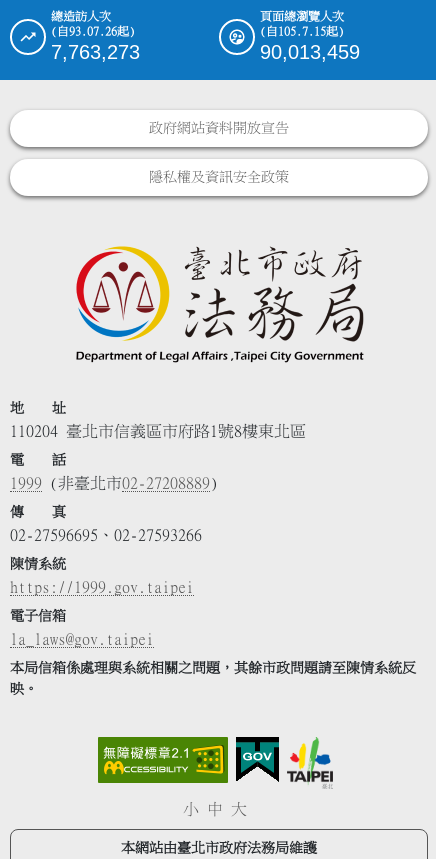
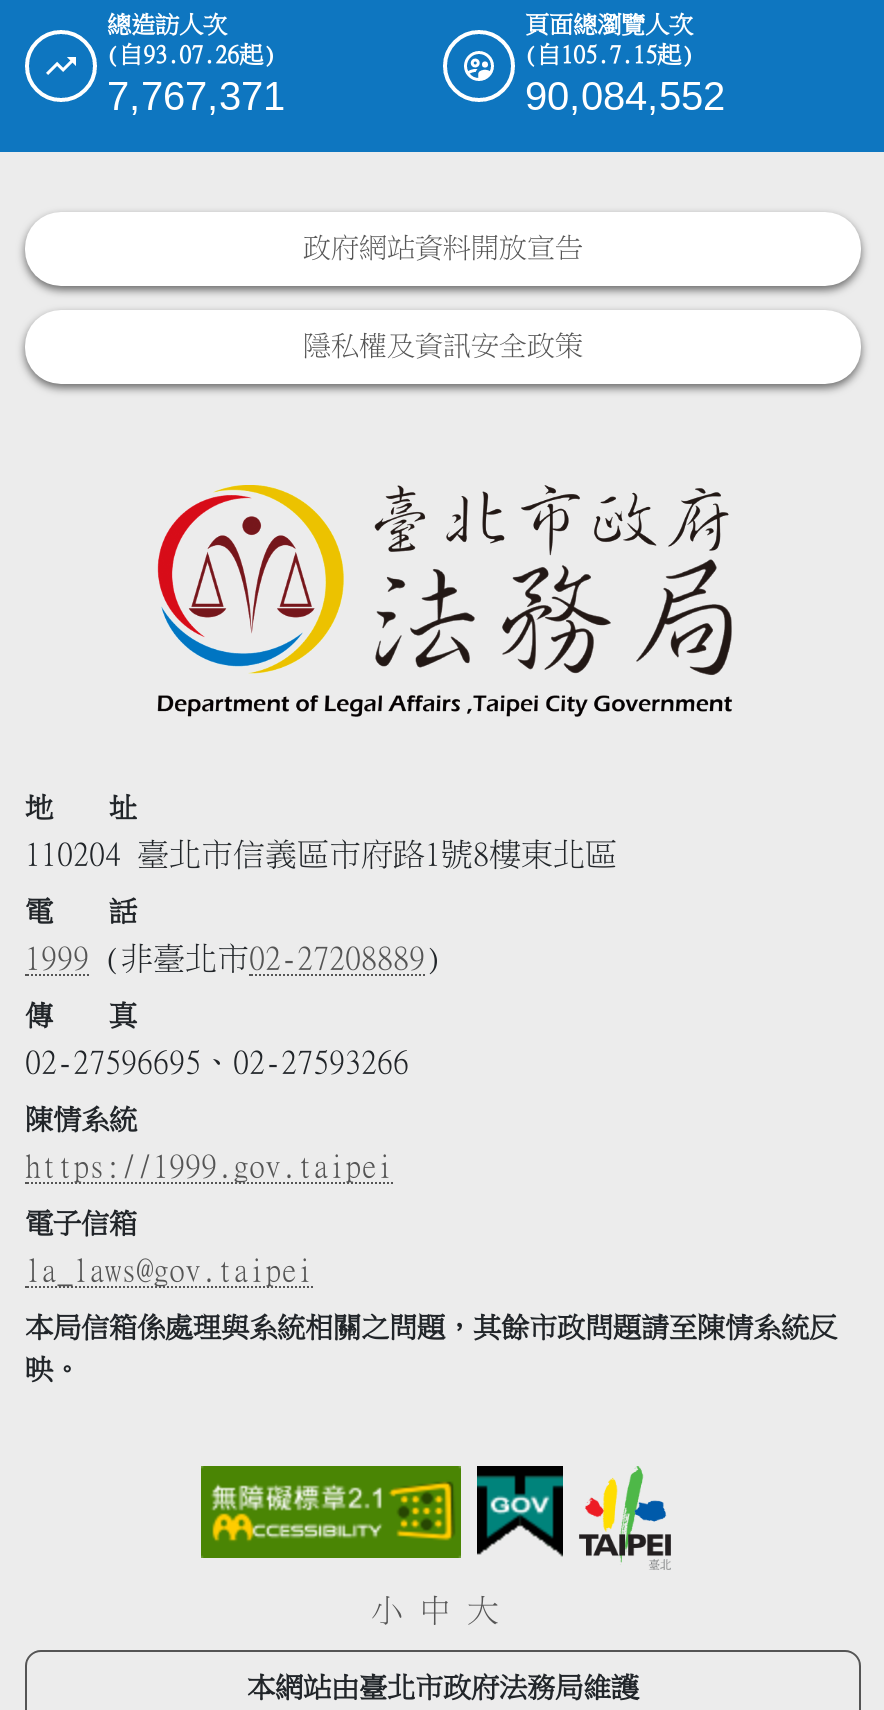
[51,41,140,63] 7,763,273 -> [107,73,285,117] 7,767,371
[260,41,360,63] 90,013,459 -> [525,73,725,117] 90,084,552

